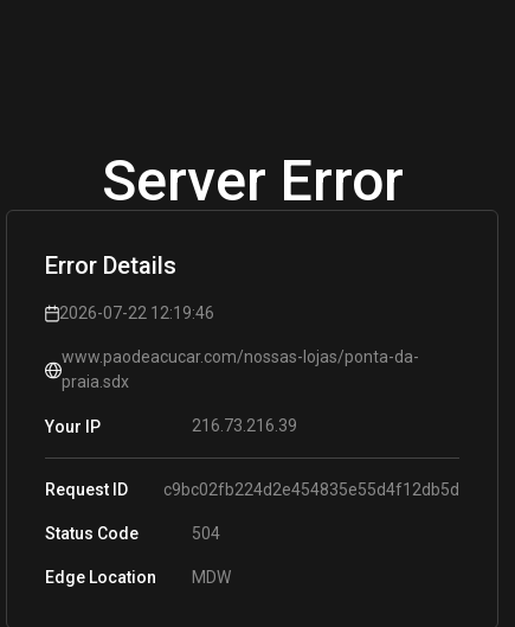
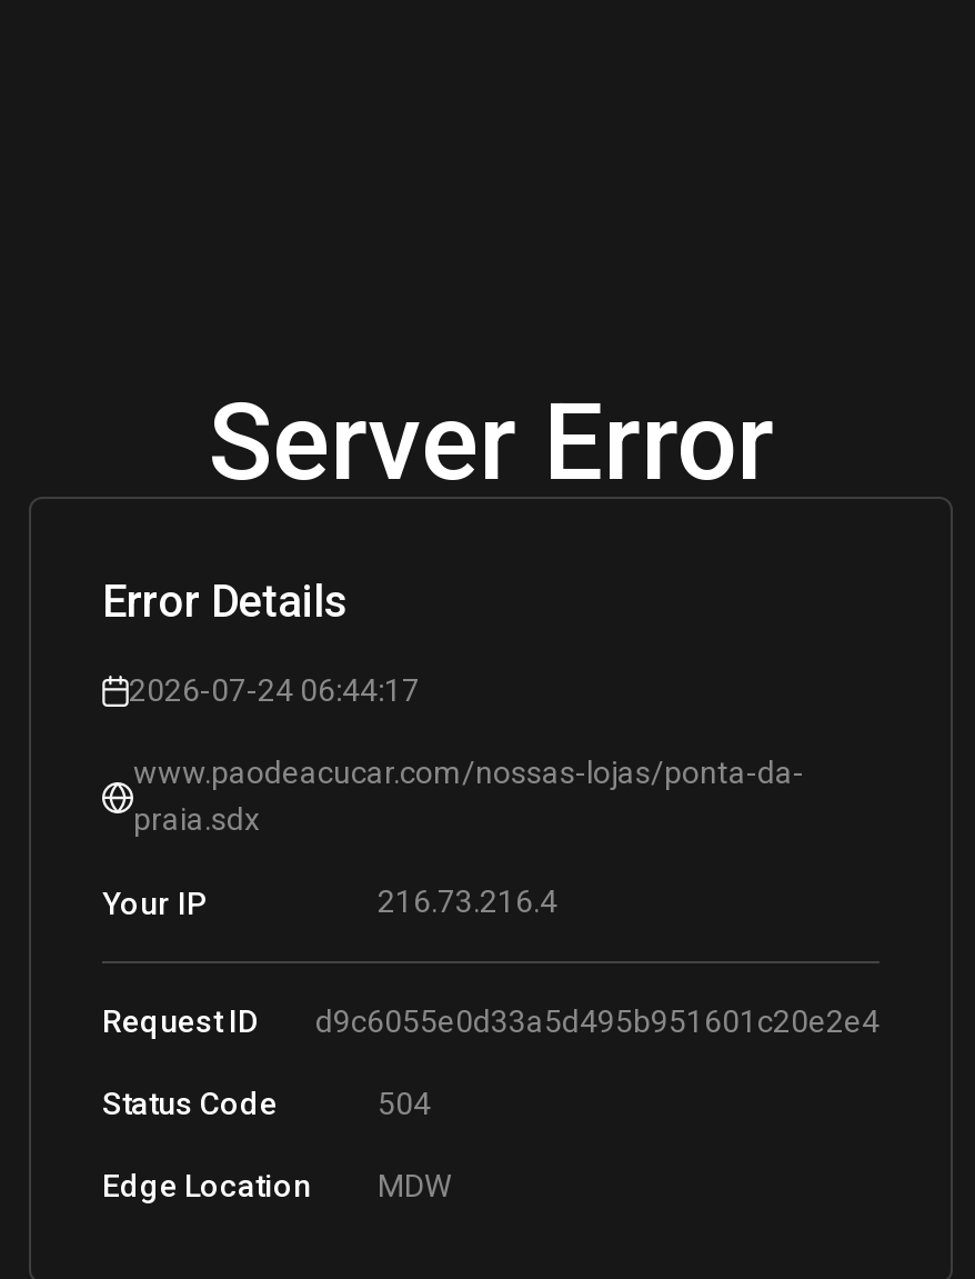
[59,303,214,322] 2026-07-22 12:19:46 -> [129,672,420,708] 2026-07-24 06:44:17
[192,416,297,435] 216.73.216.39 -> [378,883,557,919] 216.73.216.4
[163,480,459,499] c9bc02fb224d2e454835e55d4f12db5d -> [315,1003,879,1039] d9c6055e0d33a5d495b951601c20e2e4

